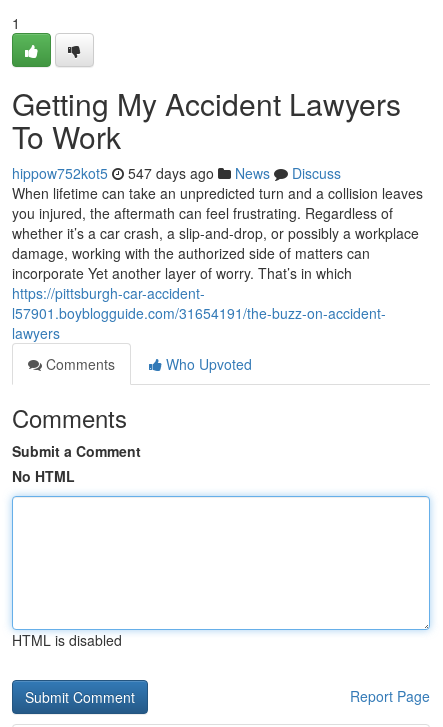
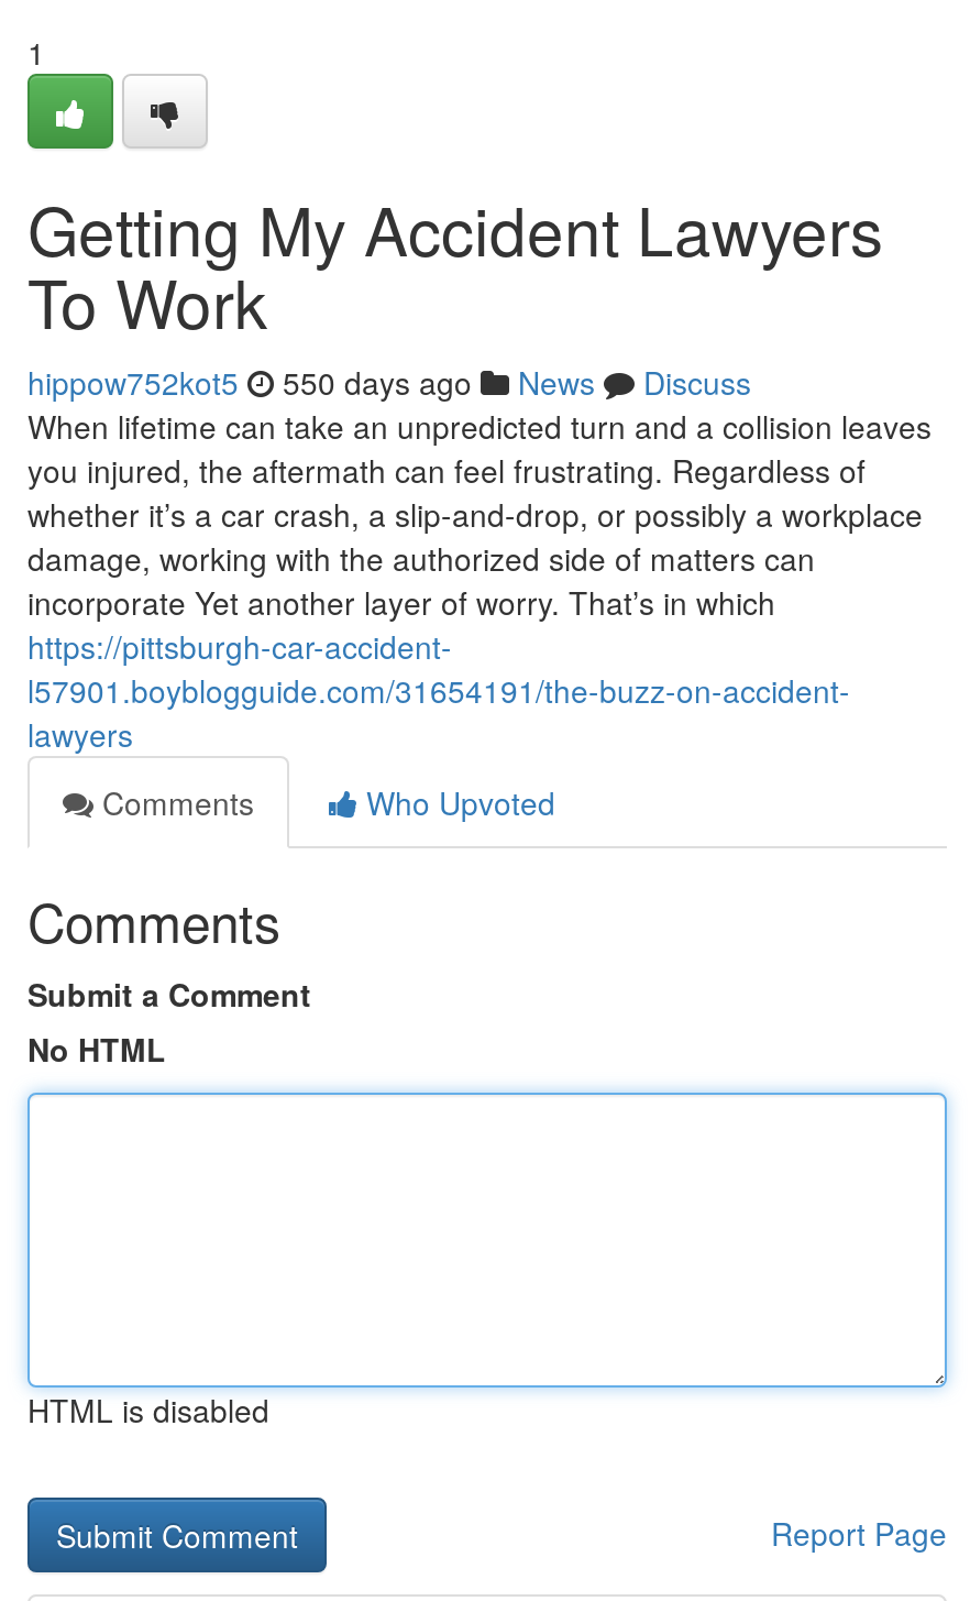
[12,163,341,183] hippow752kot5 547 days ago News Discuss -> [27,360,751,404] hippow752kot5 550 days ago News Discuss

